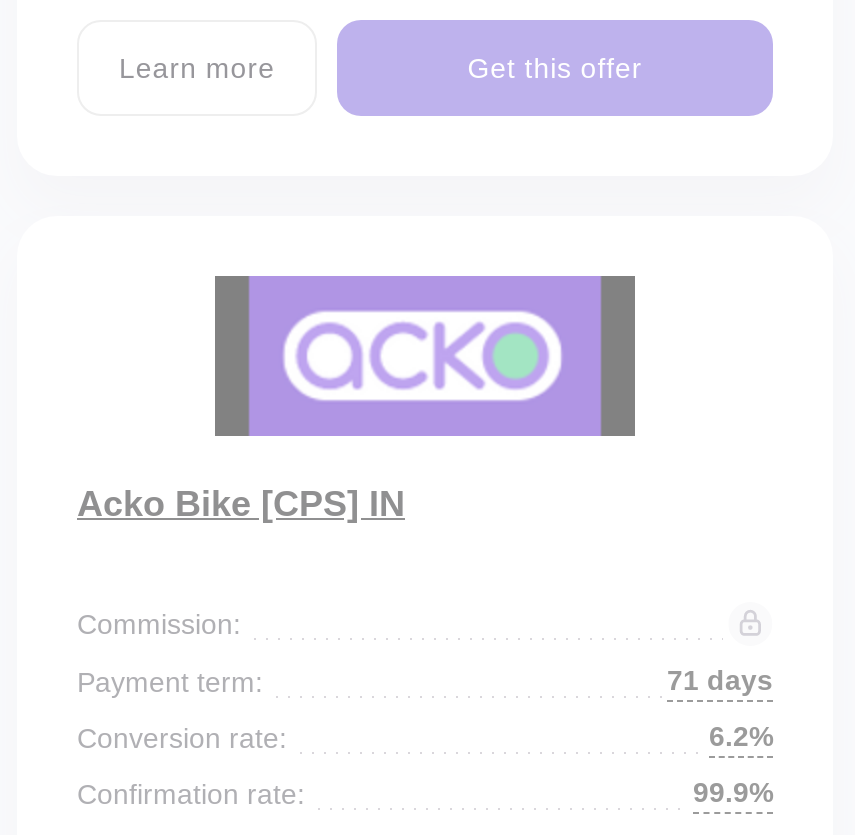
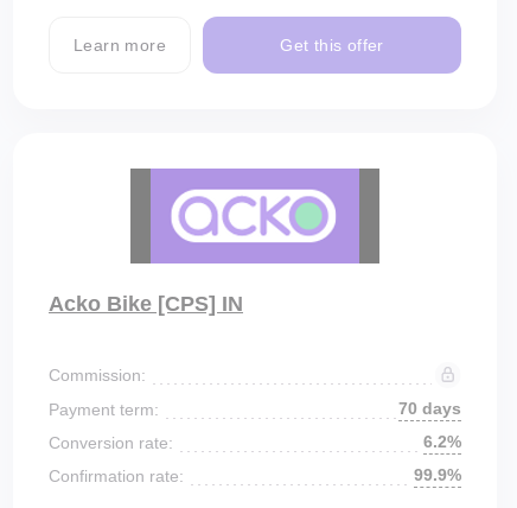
[667,664,773,696] 71 days -> [398,399,461,418] 70 days

